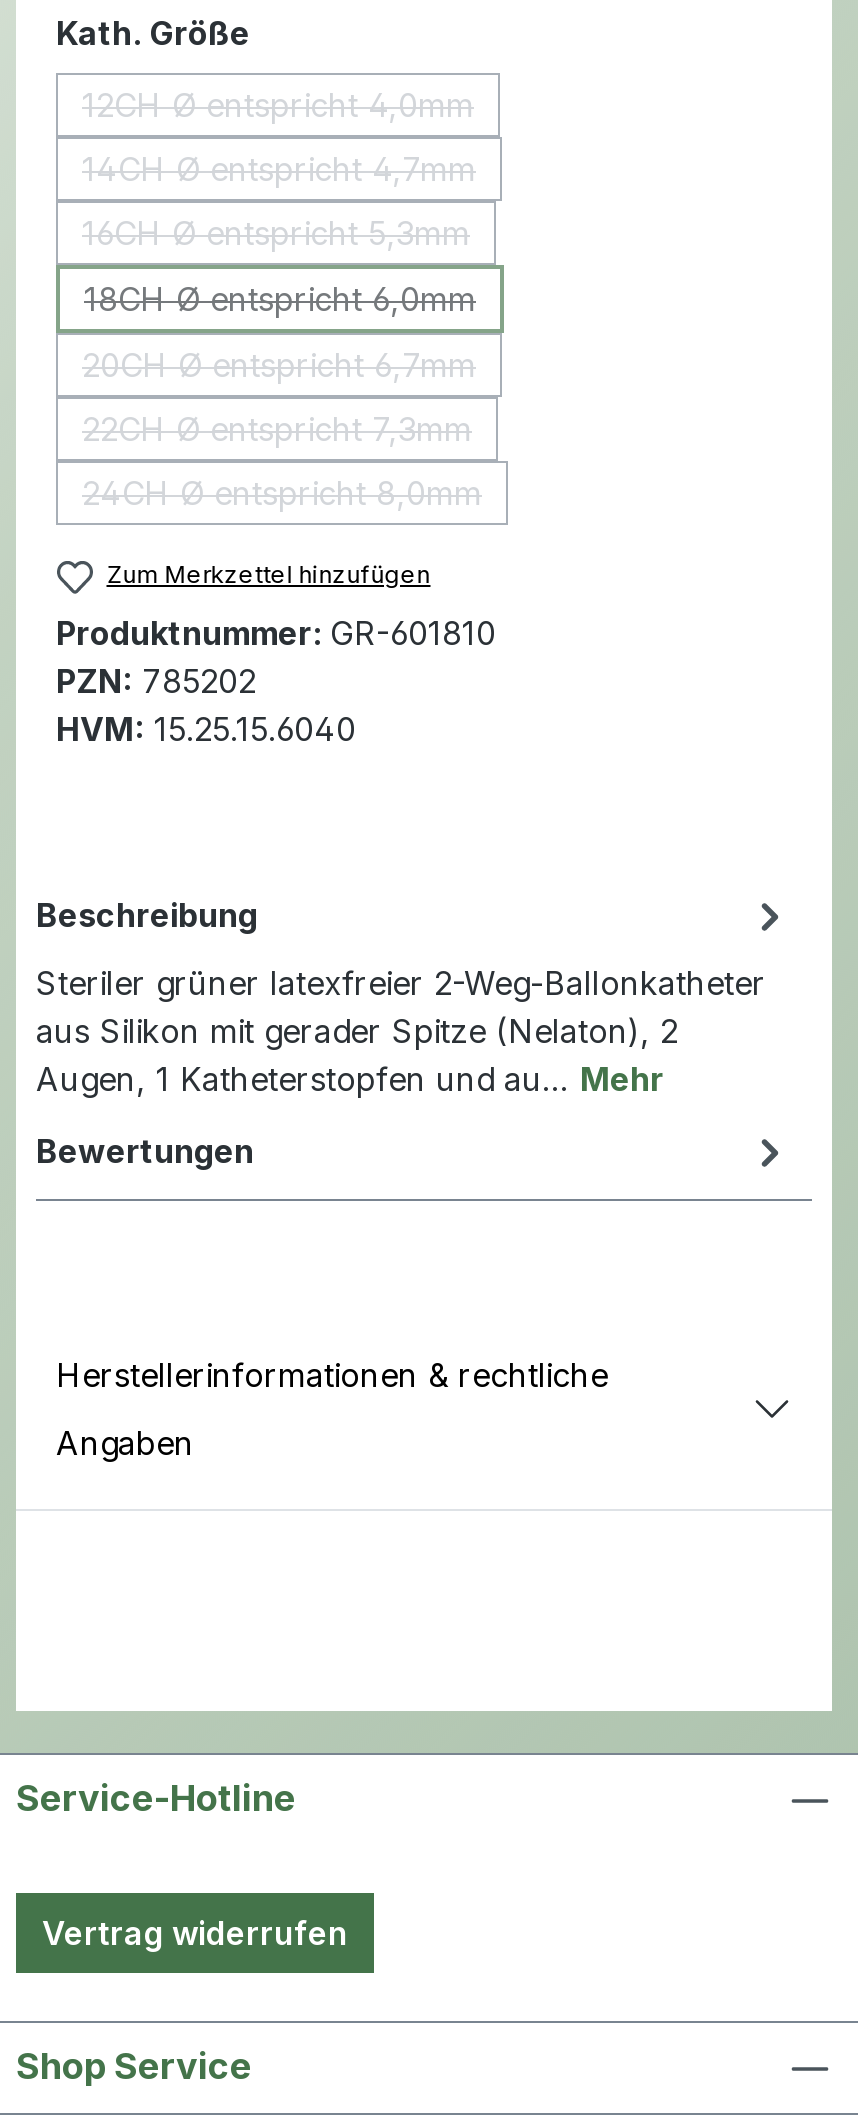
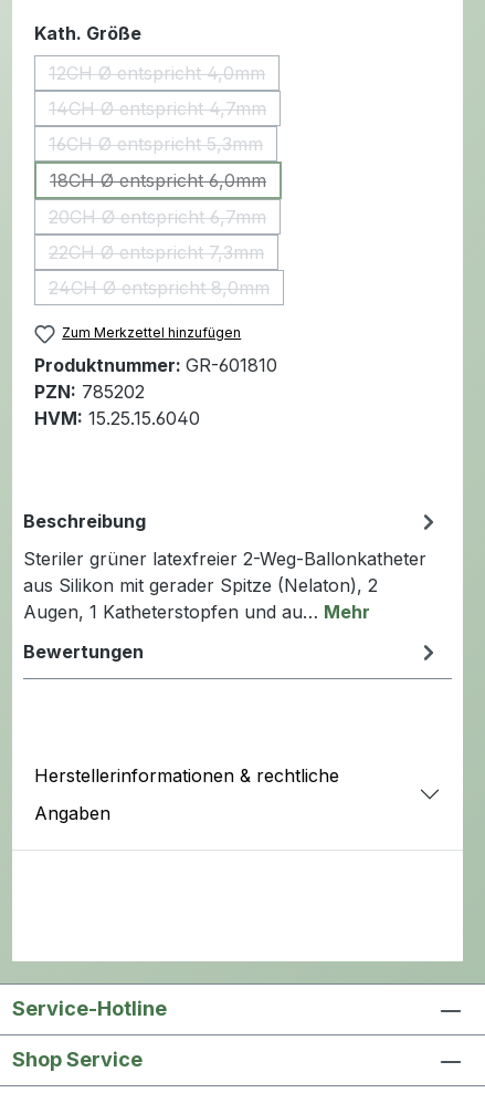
[42,1912,348,1952] Vertrag widerrufen -> none

